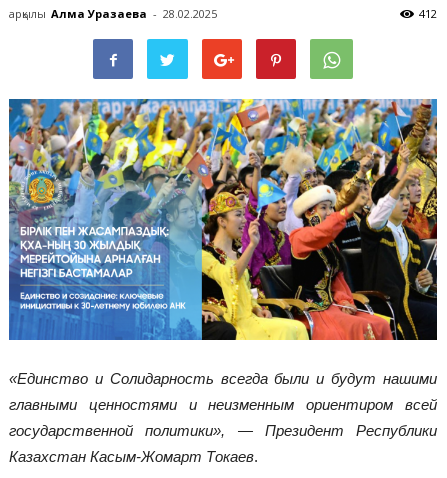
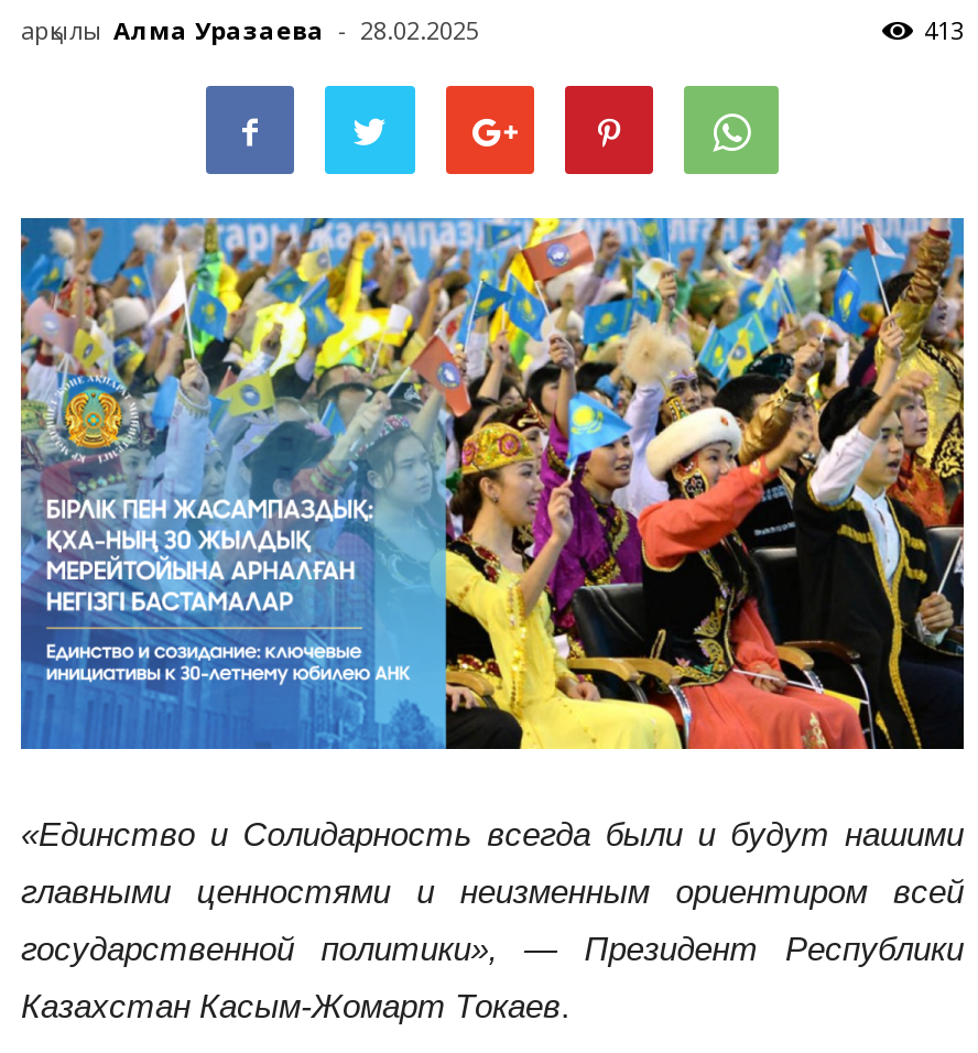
[419,6,437,21] 412 -> [924,13,964,46] 413

